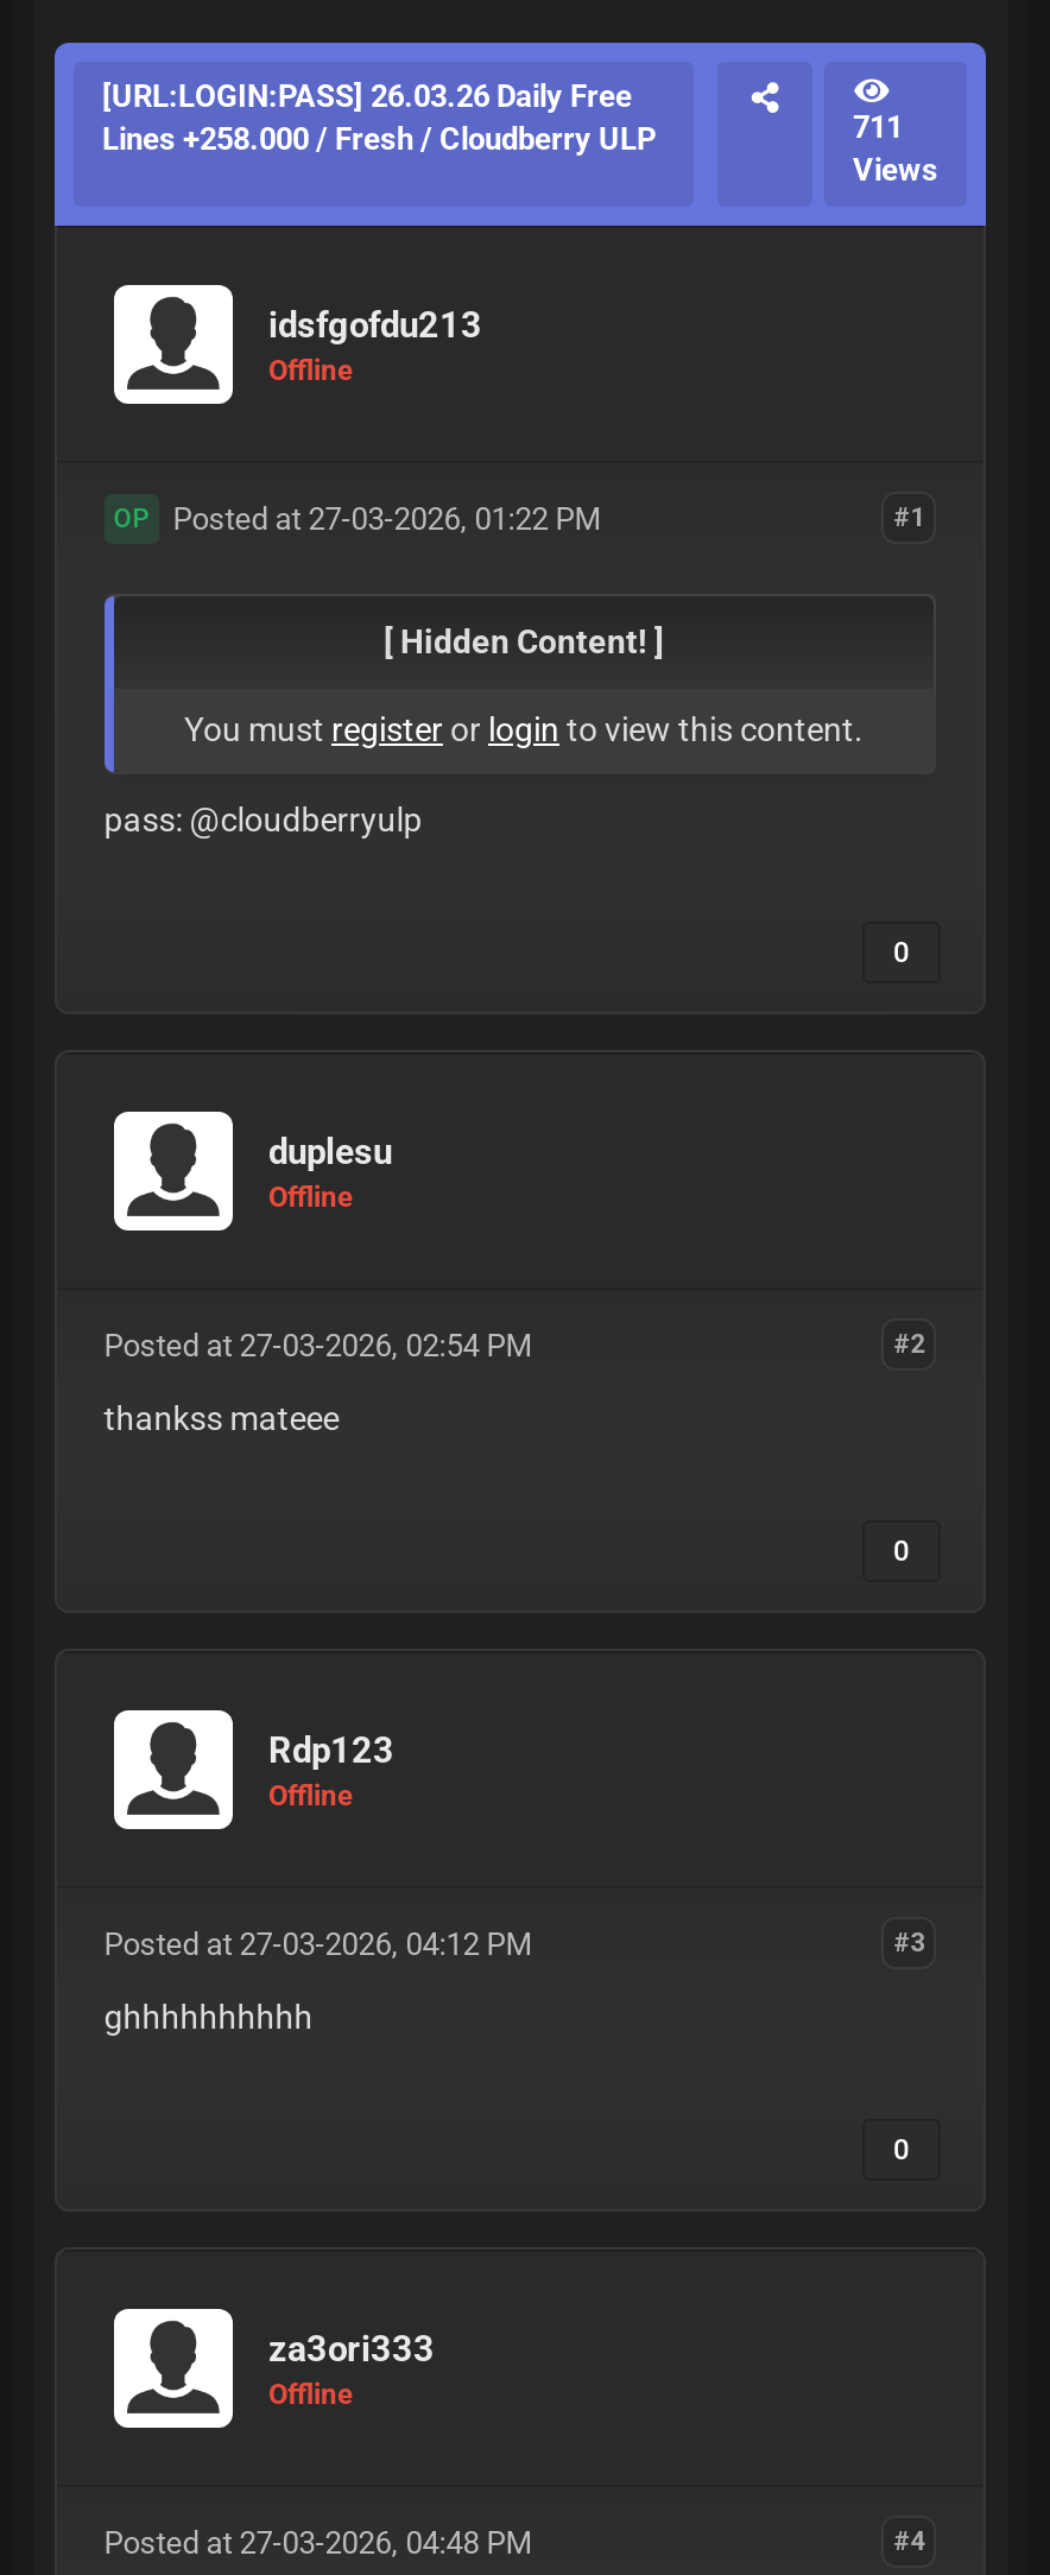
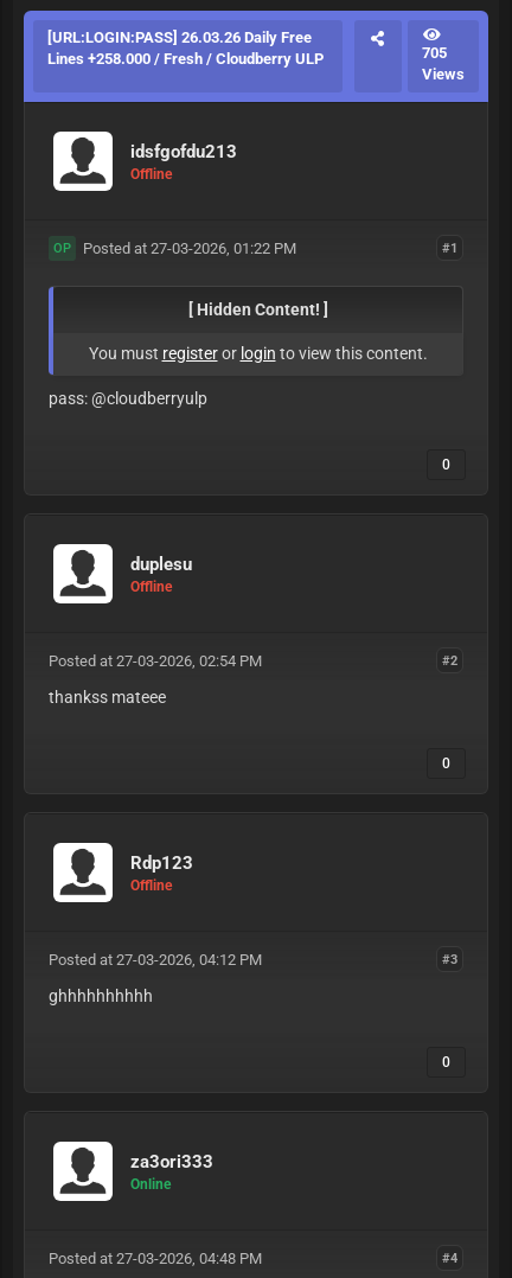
[853,109,903,145] 711 -> [422,44,447,62] 705
[268,2377,352,2410] Offline -> [130,1175,171,1192] Online

